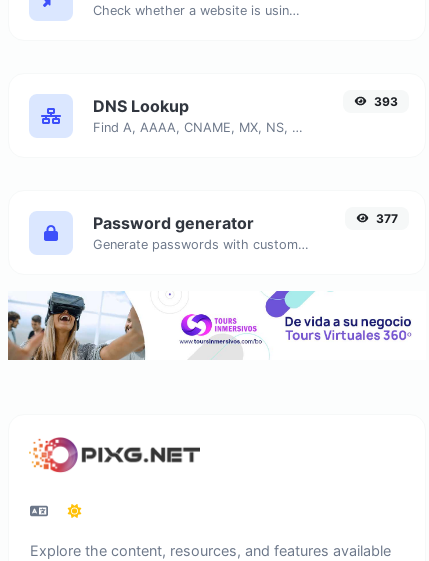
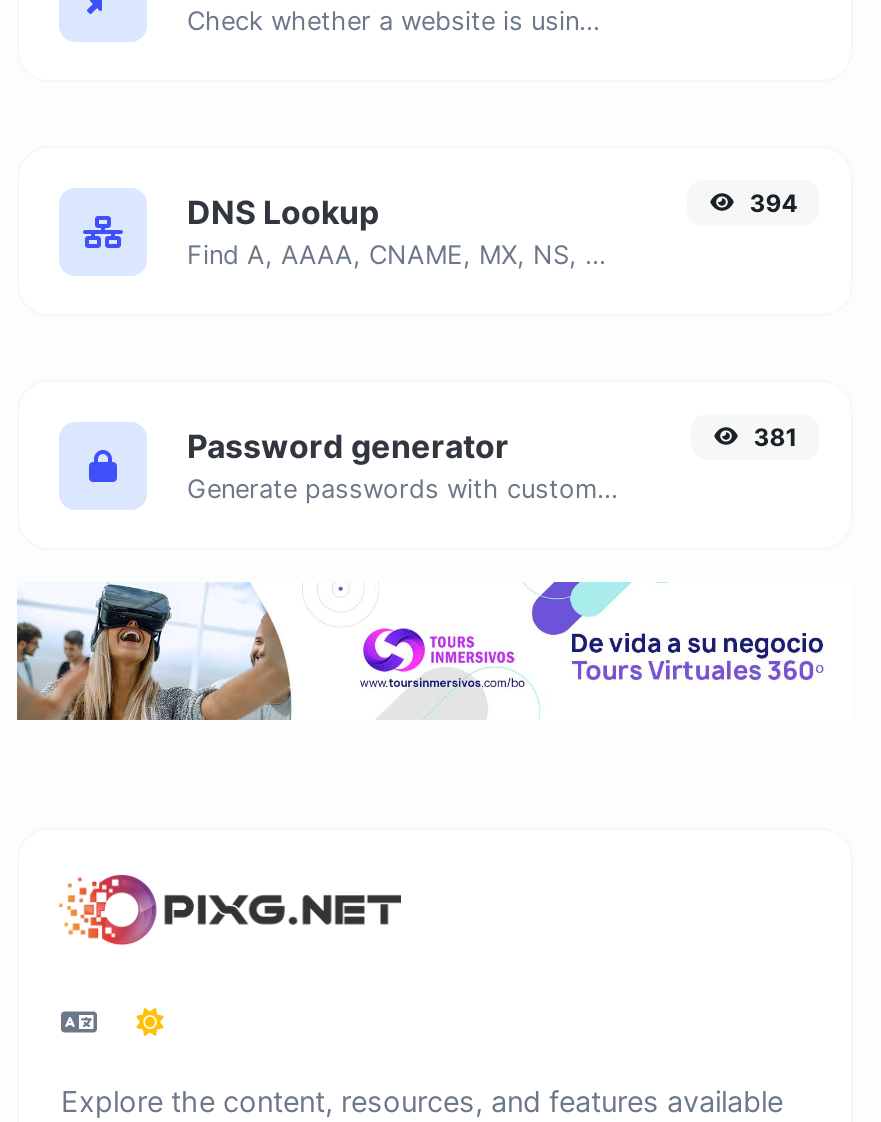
[371,93,398,108] 393 -> [743,187,797,217] 394
[373,210,398,225] 377 -> [747,421,797,451] 381

